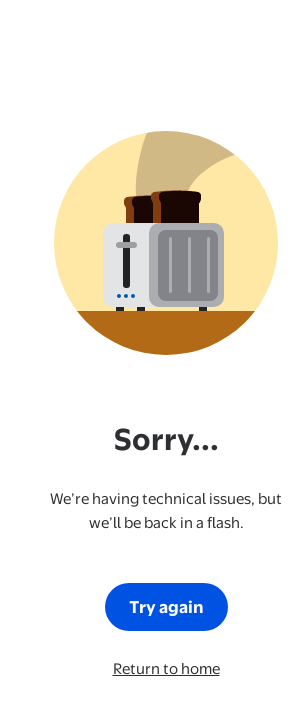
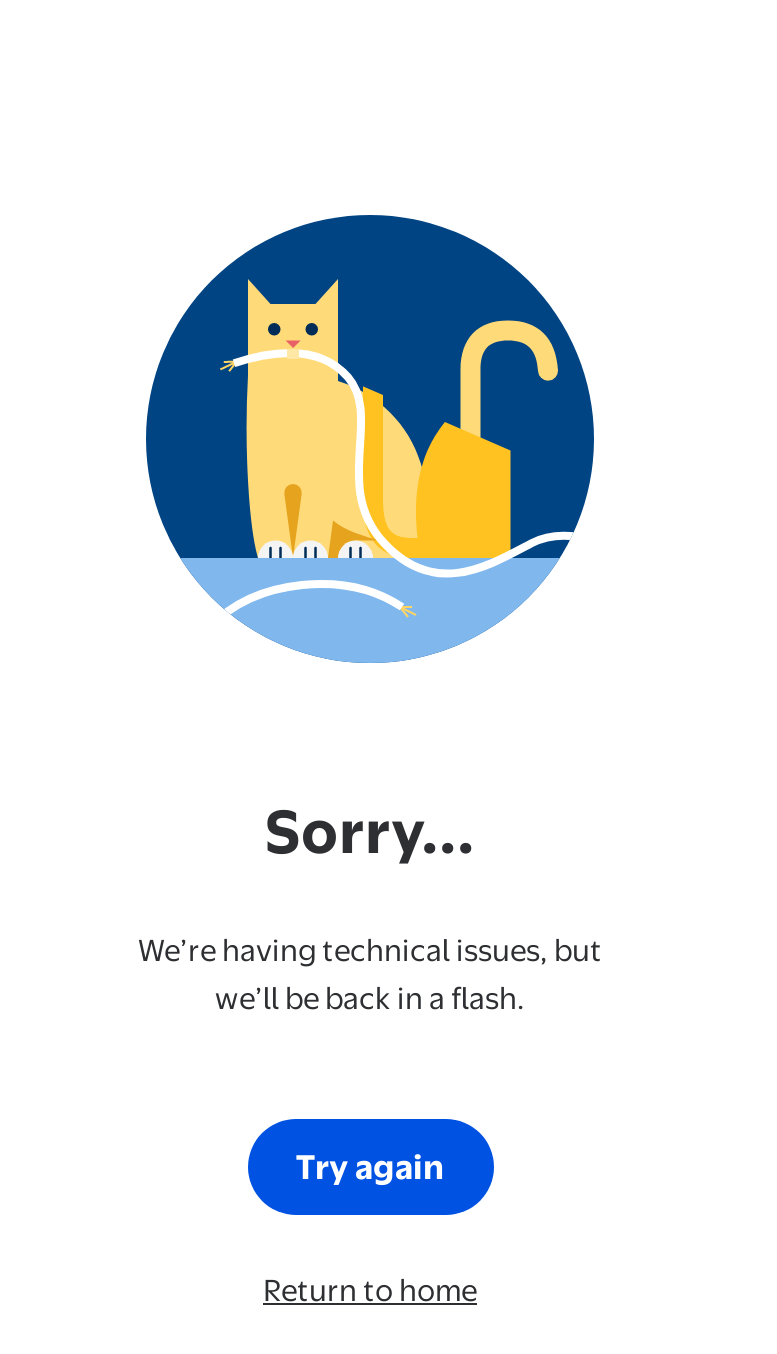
[54,131,278,356] [image] -> [144,213,596,665] [image]

